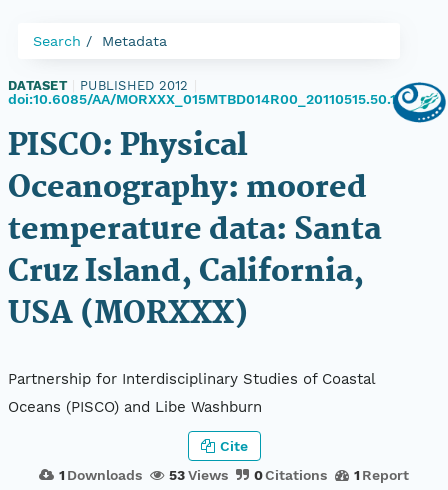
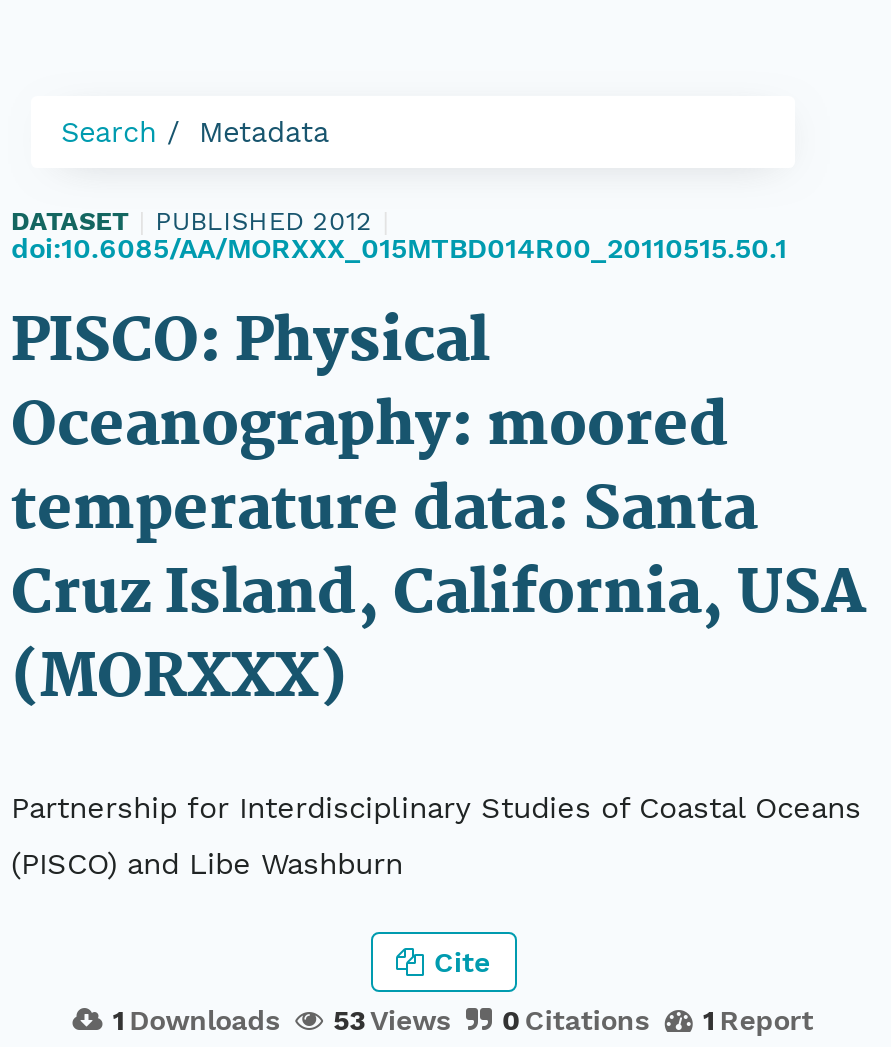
[394,81,445,124] [image] -> none

